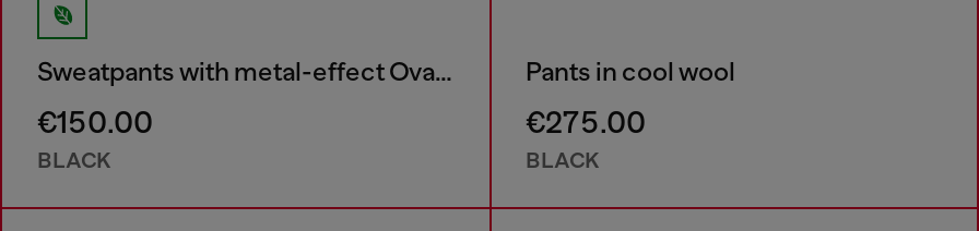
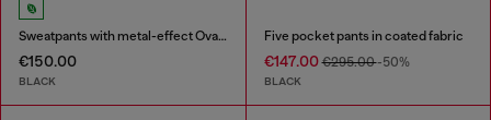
[526,55,735,86] Pants in cool wool -> [264,29,463,44] Five pocket pants in coated fabric
[526,103,646,138] €275.00 -> [264,53,409,70] €147.00 €295.00-50%

